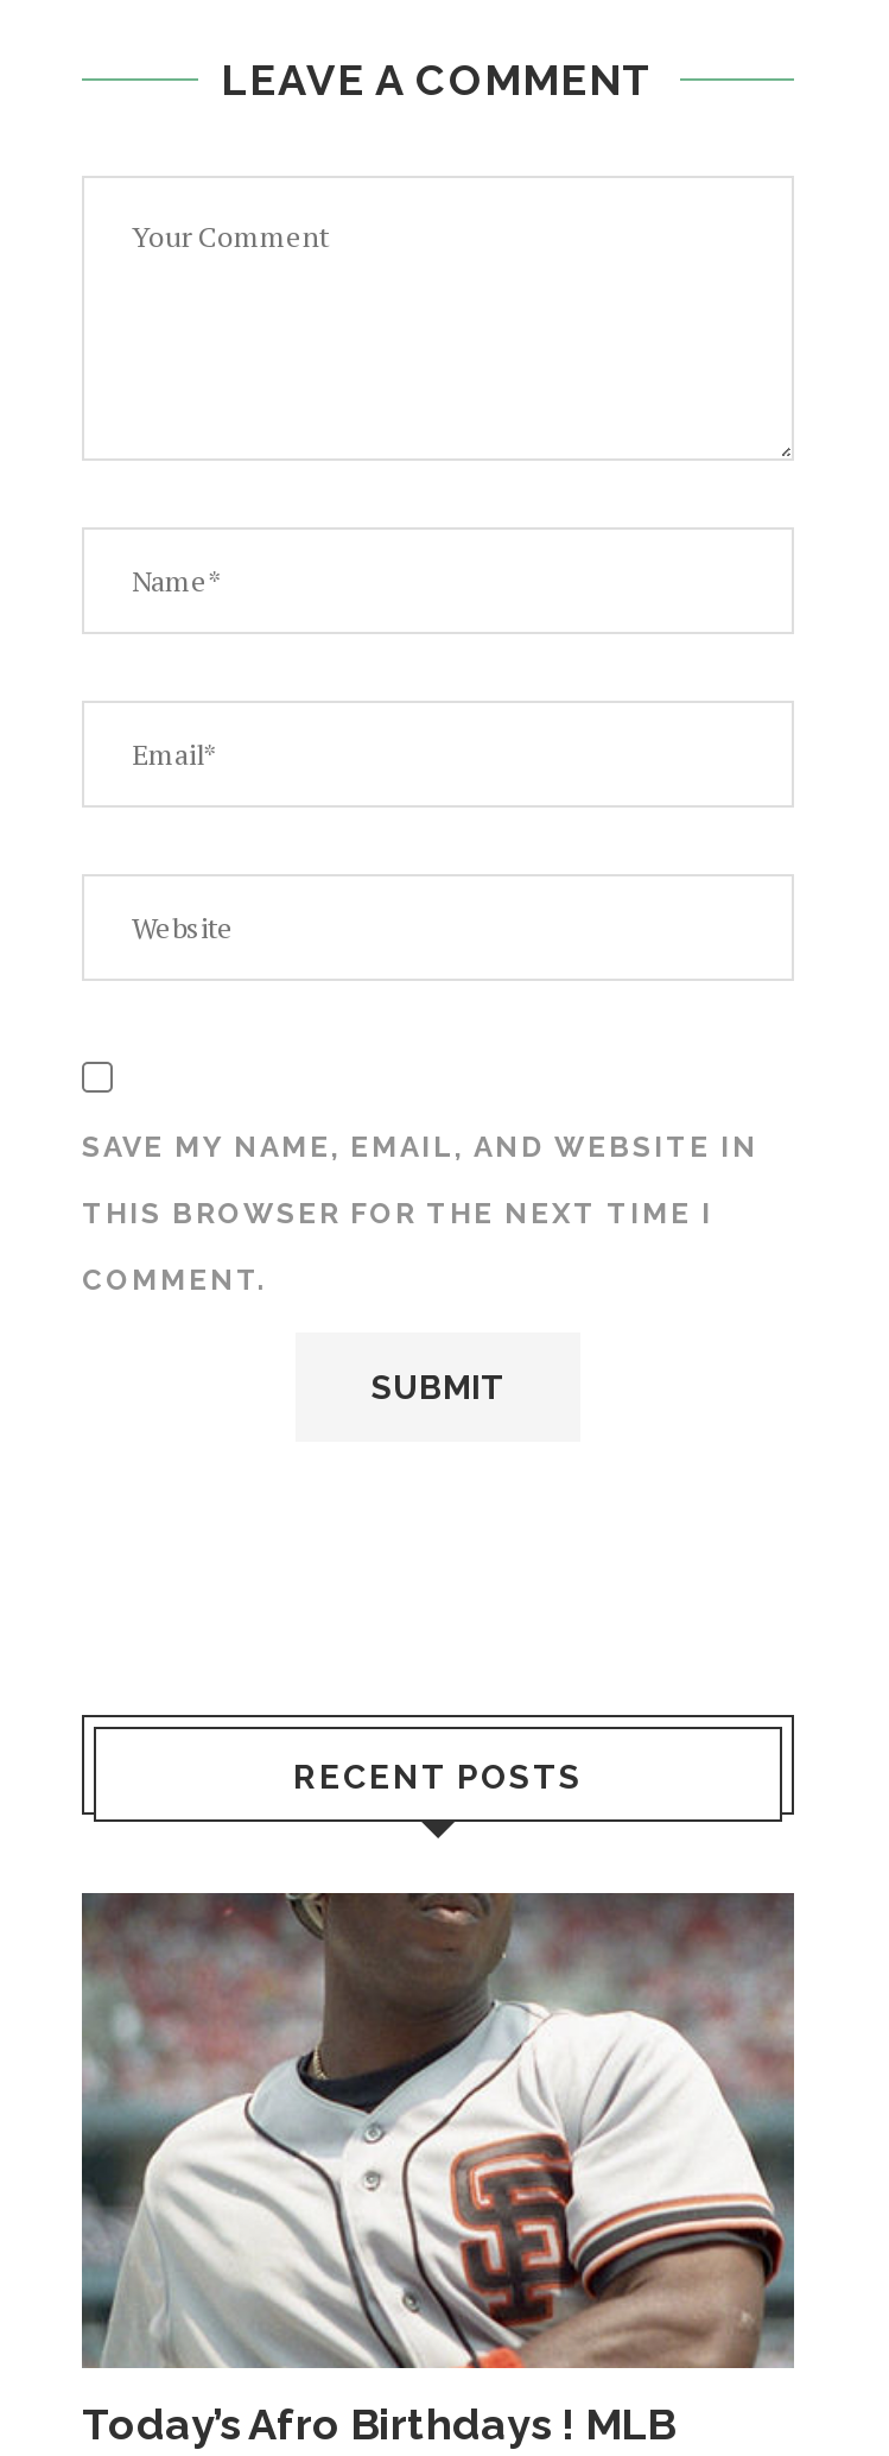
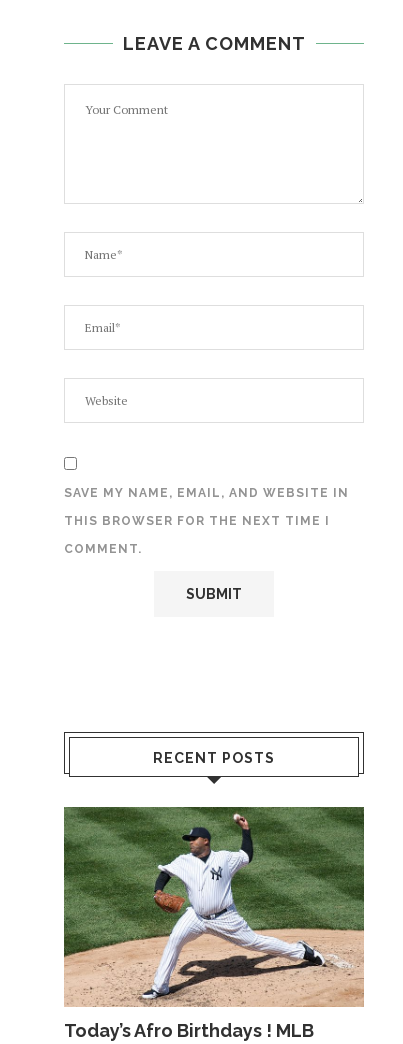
[80,1891,796,2370] [image] -> [63,807,365,1007] [image]

